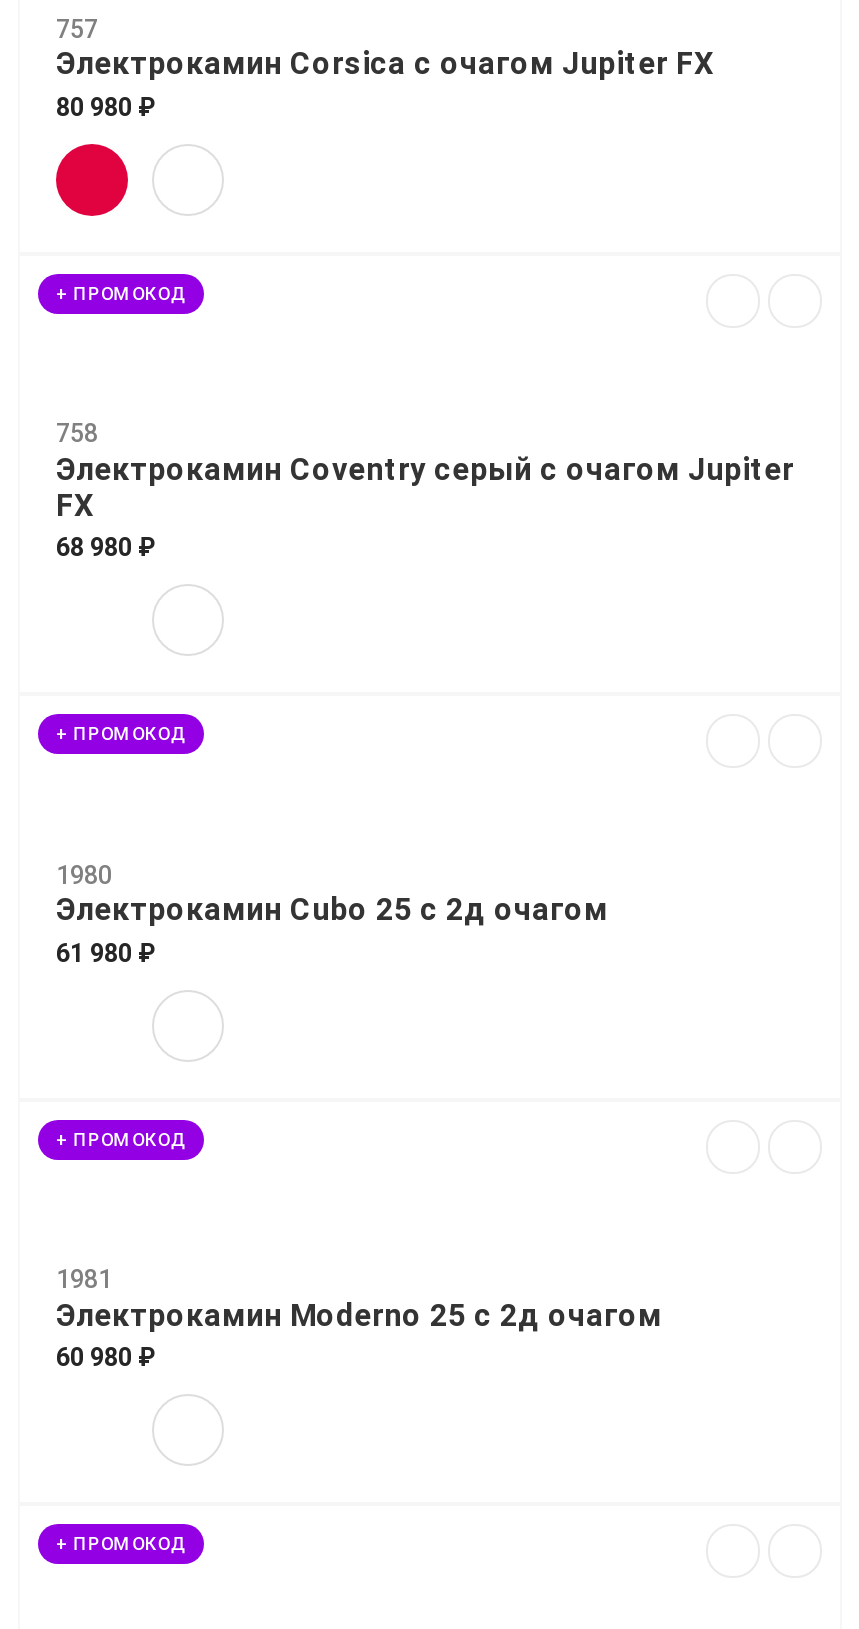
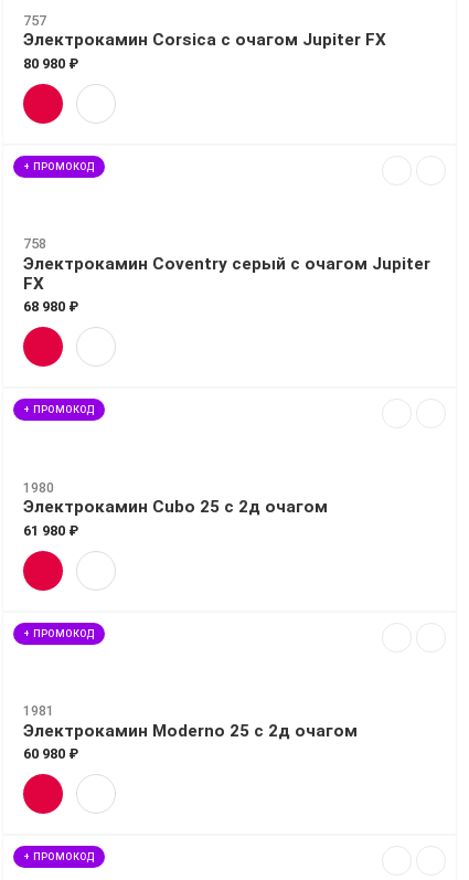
none -> [22,326,64,368] [image]
none -> [22,550,64,592] [image]
none -> [22,773,64,815] [image]

